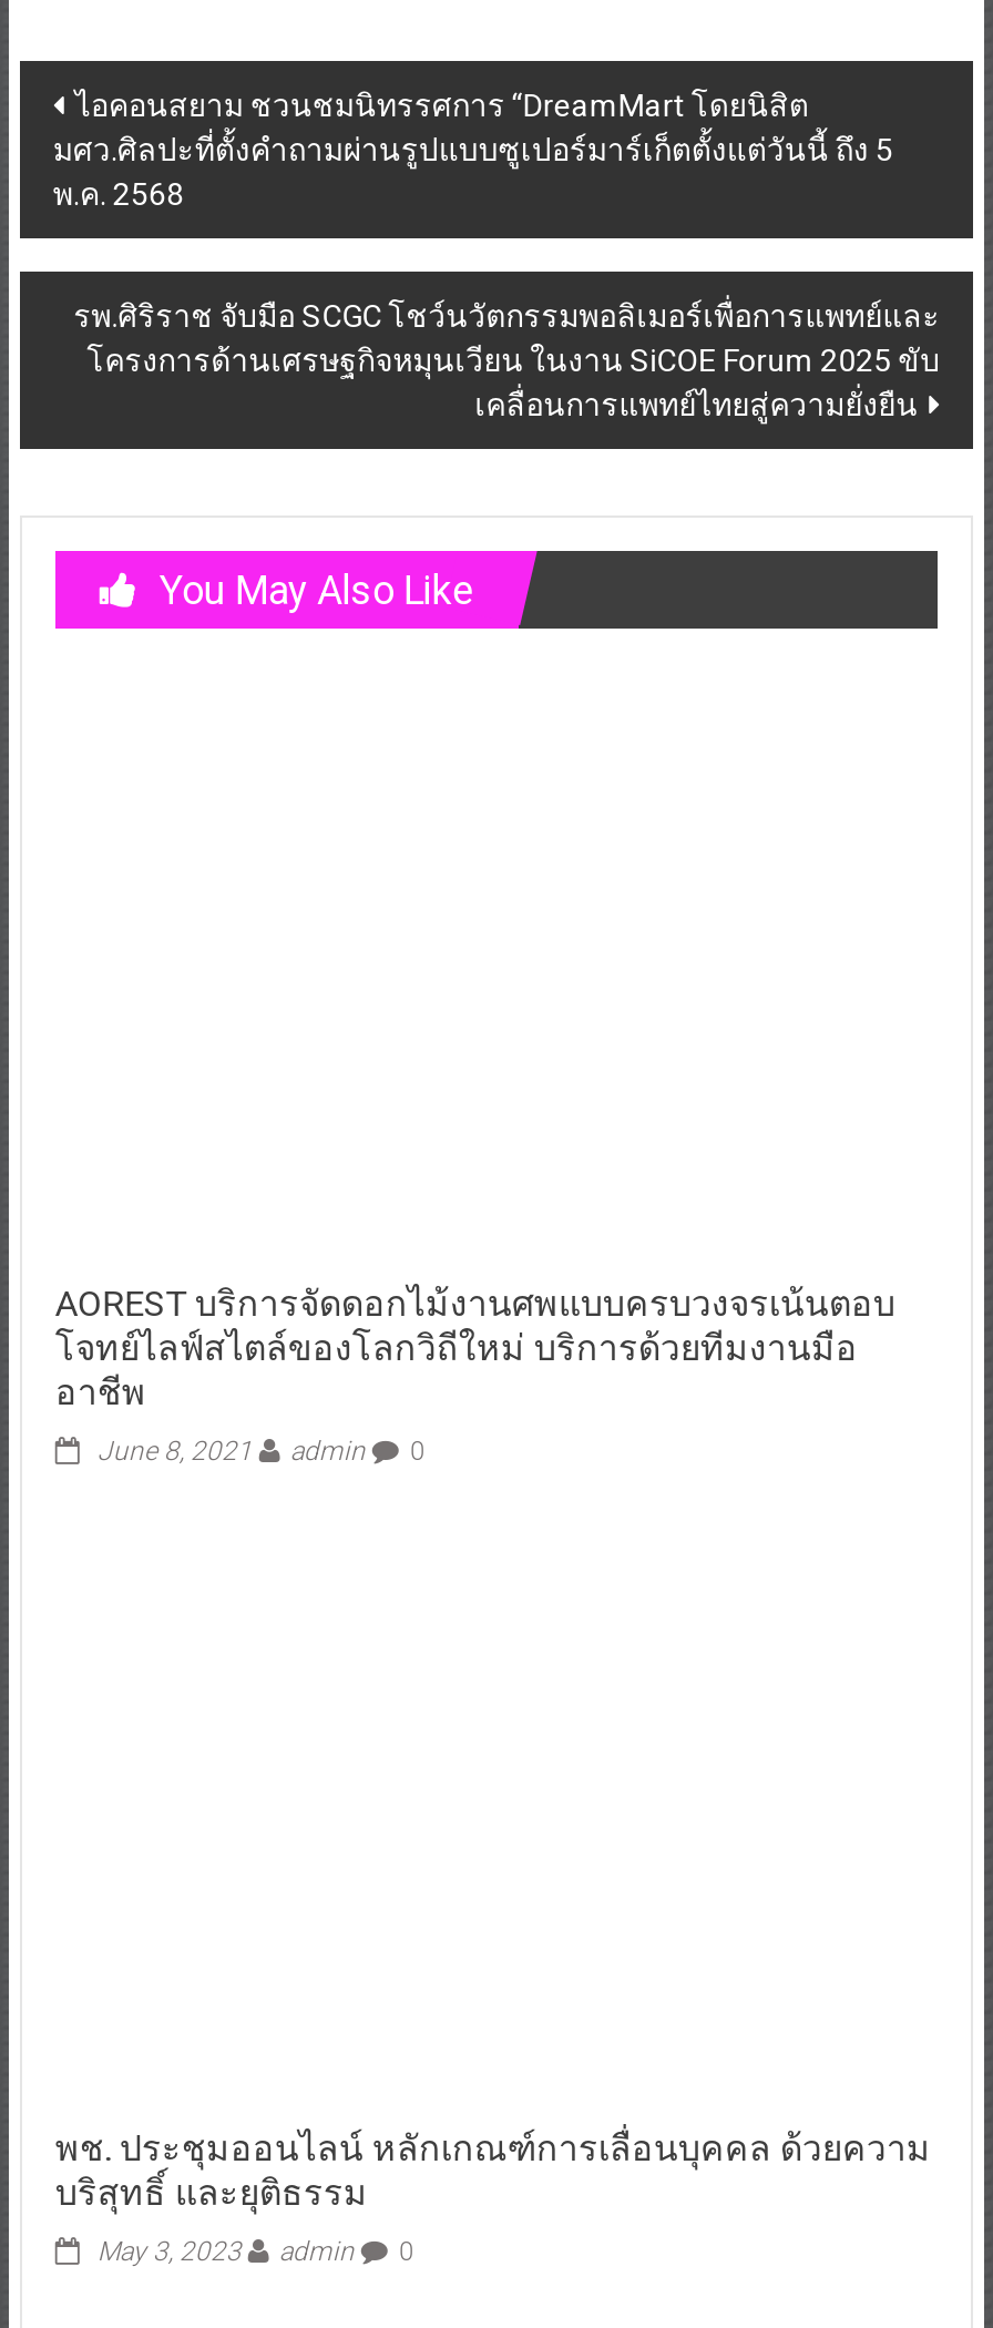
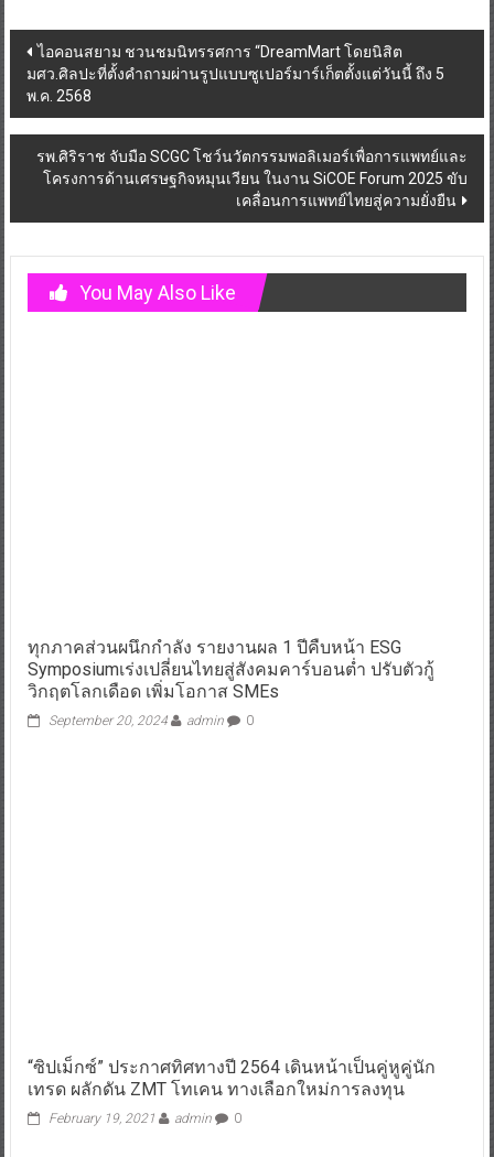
[55,1282,895,1413] AOREST บริการจัดดอกไม้งานศพแบบครบวงจรเน้นตอบ | โจทย์ไลฟ์สไตล์ของโลกวิถีใหม่ บริการด้วยทีมงานมือ | อาชีพ -> [27,637,434,702] ทุกภาคส่วนผนึกกำลัง รายงานผล 1 ปีคืบหน้า ESG | Symposiumเร่งเปลี่ยนไทยสู่สังคมคาร์บอนต่ำ ปรับตัวกู้ | วิกฤตโลกเดือด เพิ่มโอกาส SMEs
[97,1435,425,1466] June 8, 2021 admin 0 -> [48,713,254,729] September 20, 2024 admin 0
[55,2127,931,2213] พช. ประชุมออนไลน์ หลักเกณฑ์การเลื่อนบุคคล ด้วยความ | บริสุทธิ์ และยุติธรรม -> [27,1057,435,1100] “ซิปเม็กซ์” ประกาศทิศทางปี 2564 เดินหน้าเป็นคู่หูคู่นัก | เทรด ผลักดัน ZMT โทเคน ทางเลือกใหม่การลงทุน
[97,2235,414,2266] May 3, 2023 admin 0 -> [48,1111,241,1126] February 19, 2021 admin 0

